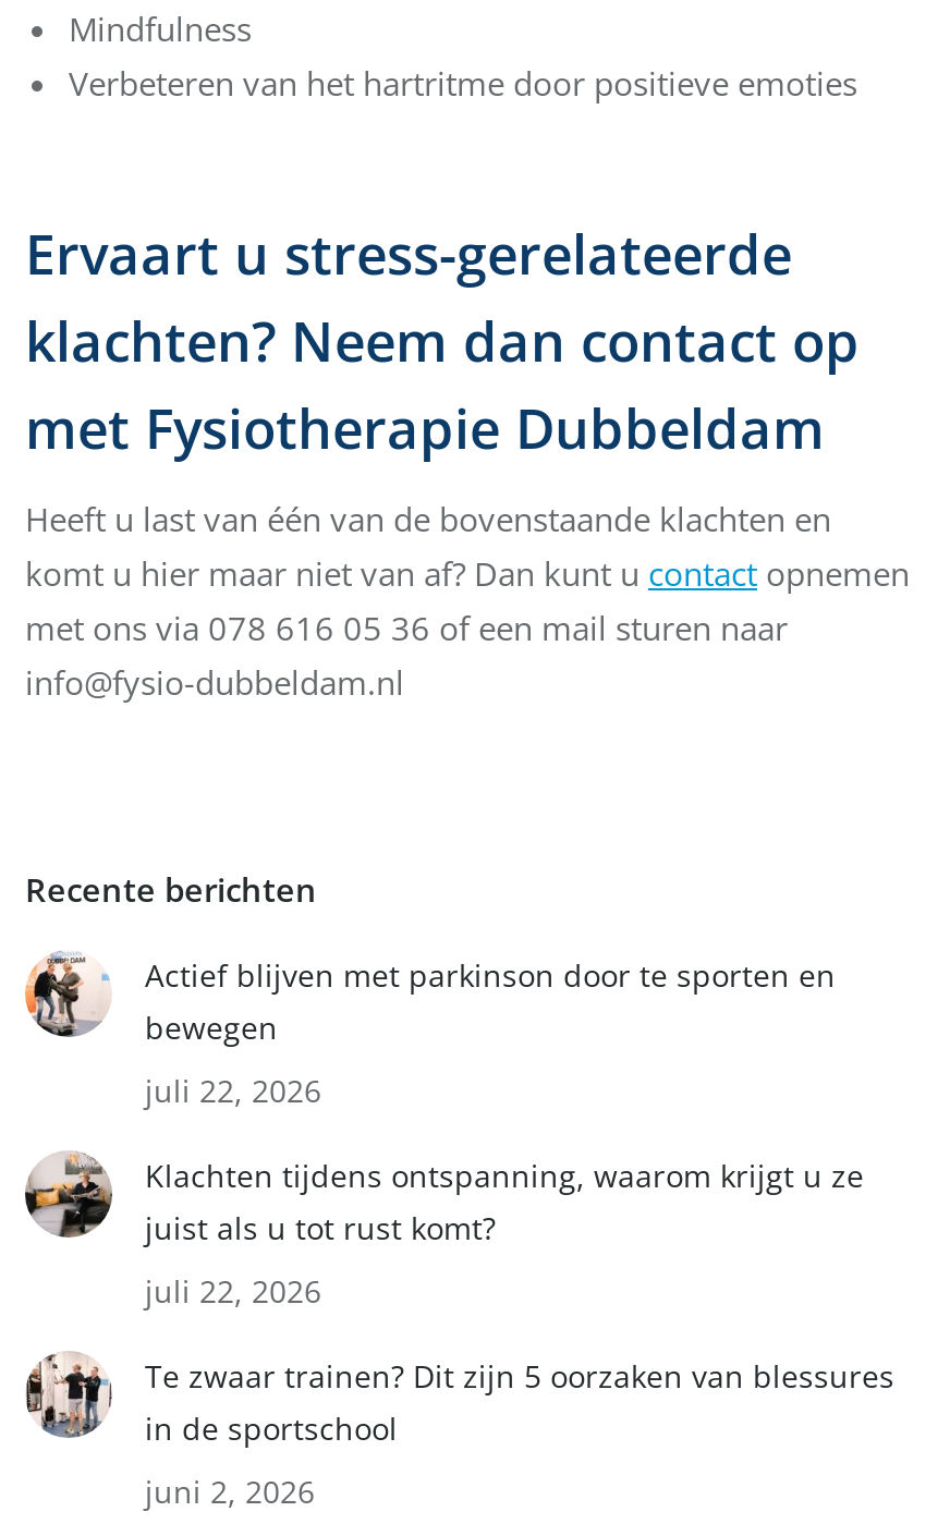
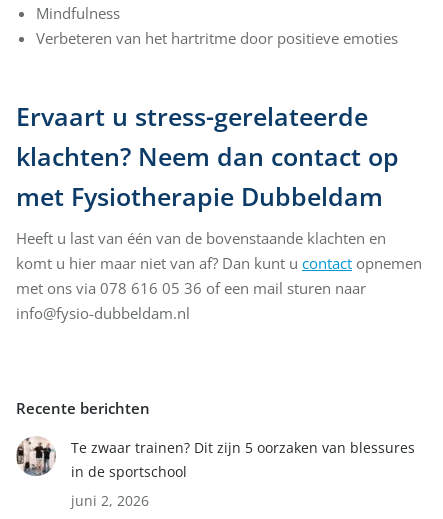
[23,952,864,1312] [image] | Actief blijven met parkinson door te sporten en | bewegen | juli 22, 2026 | Klachten tijdens ontspanning, waarom krijgt u ze | juist als u tot rust komt? | juli 22, 2026 -> none
[23,1150,114,1240] [image] -> none

